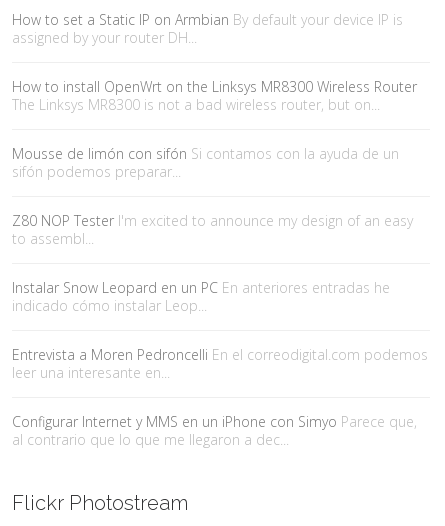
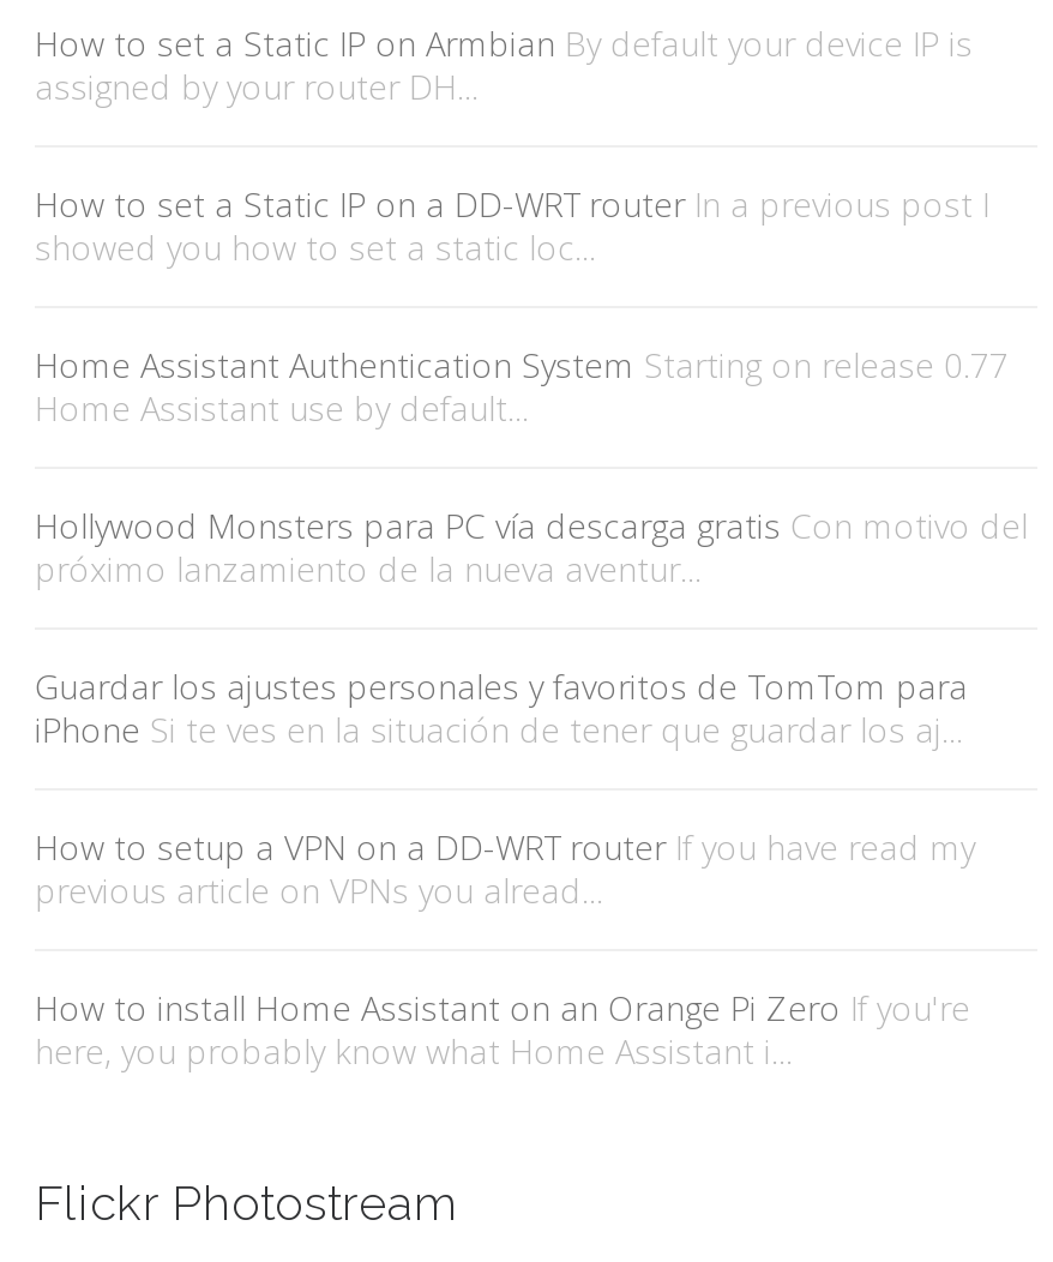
[12,76,417,113] How to install OpenWrt on the Linksys MR8300 Wireless Router | The Linksys MR8300 is not a bad wireless router, but on... -> [35,181,989,270] How to set a Static IP on a DD-WRT router In a previous post I | showed you how to set a static loc...
[12,143,399,180] Mousse de limón con sifón Si contamos con la ayuda de un | sifón podemos preparar... -> [35,342,1009,431] Home Assistant Authentication System Starting on release 0.77 | Home Assistant use by default...
[12,210,413,247] Z80 NOP Tester I'm excited to announce my design of an easy | to assembl... -> [35,503,1028,591] Hollywood Monsters para PC vía descarga gratis Con motivo del | próximo lanzamiento de la nueva aventur...
[12,277,390,314] Instalar Snow Leopard en un PC En anteriores entradas he | indicado cómo instalar Leop... -> [35,663,968,752] Guardar los ajustes personales y favoritos de TomTom para | iPhone Si te ves en la situación de tener que guardar los aj...
[12,344,428,381] Entrevista a Moren Pedroncelli En el correodigital.com podemos | leer una interesante en... -> [35,824,975,913] How to setup a VPN on a DD-WRT router If you have read my | previous article on VPNs you alread...
[12,411,417,448] Configurar Internet y MMS en un iPhone con Simyo Parece que, | al contrario que lo que me llegaron a dec... -> [35,985,970,1074] How to install Home Assistant on an Orange Pi Zero If you're | here, you probably know what Home Assistant i...

